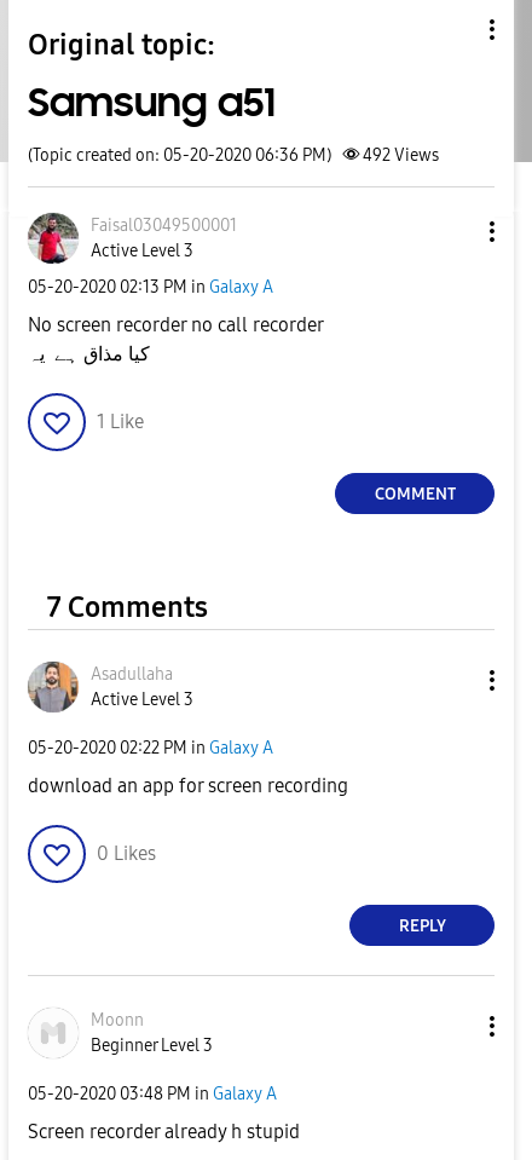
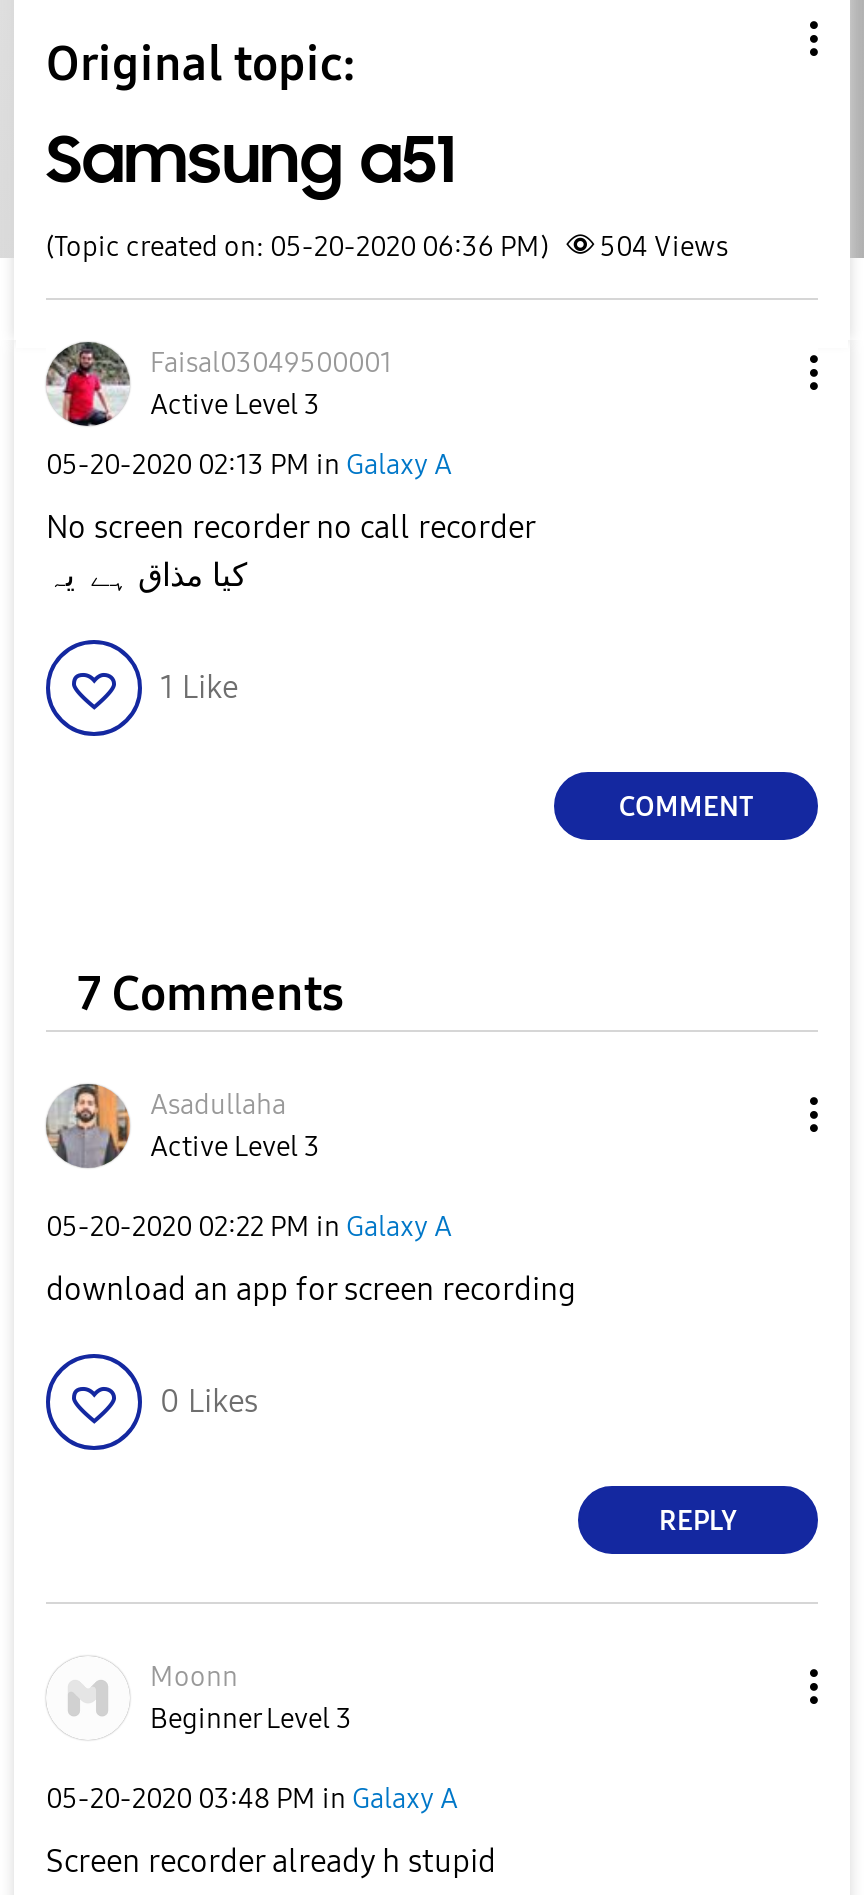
[28,145,439,166] (Topic created on: 05-20-2020 06:36 PM) 492 Views -> [46,230,728,264] (Topic created on: 05-20-2020 06:36 PM) 504 Views

